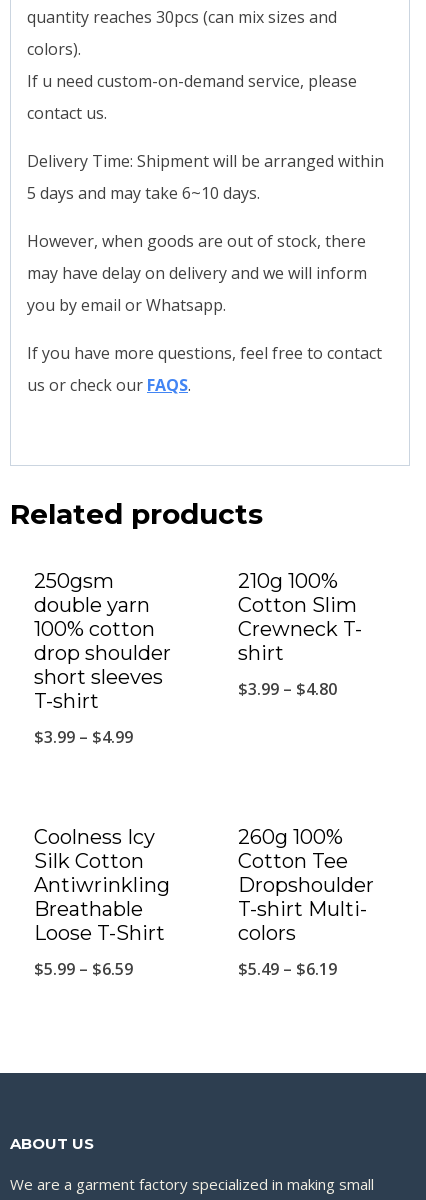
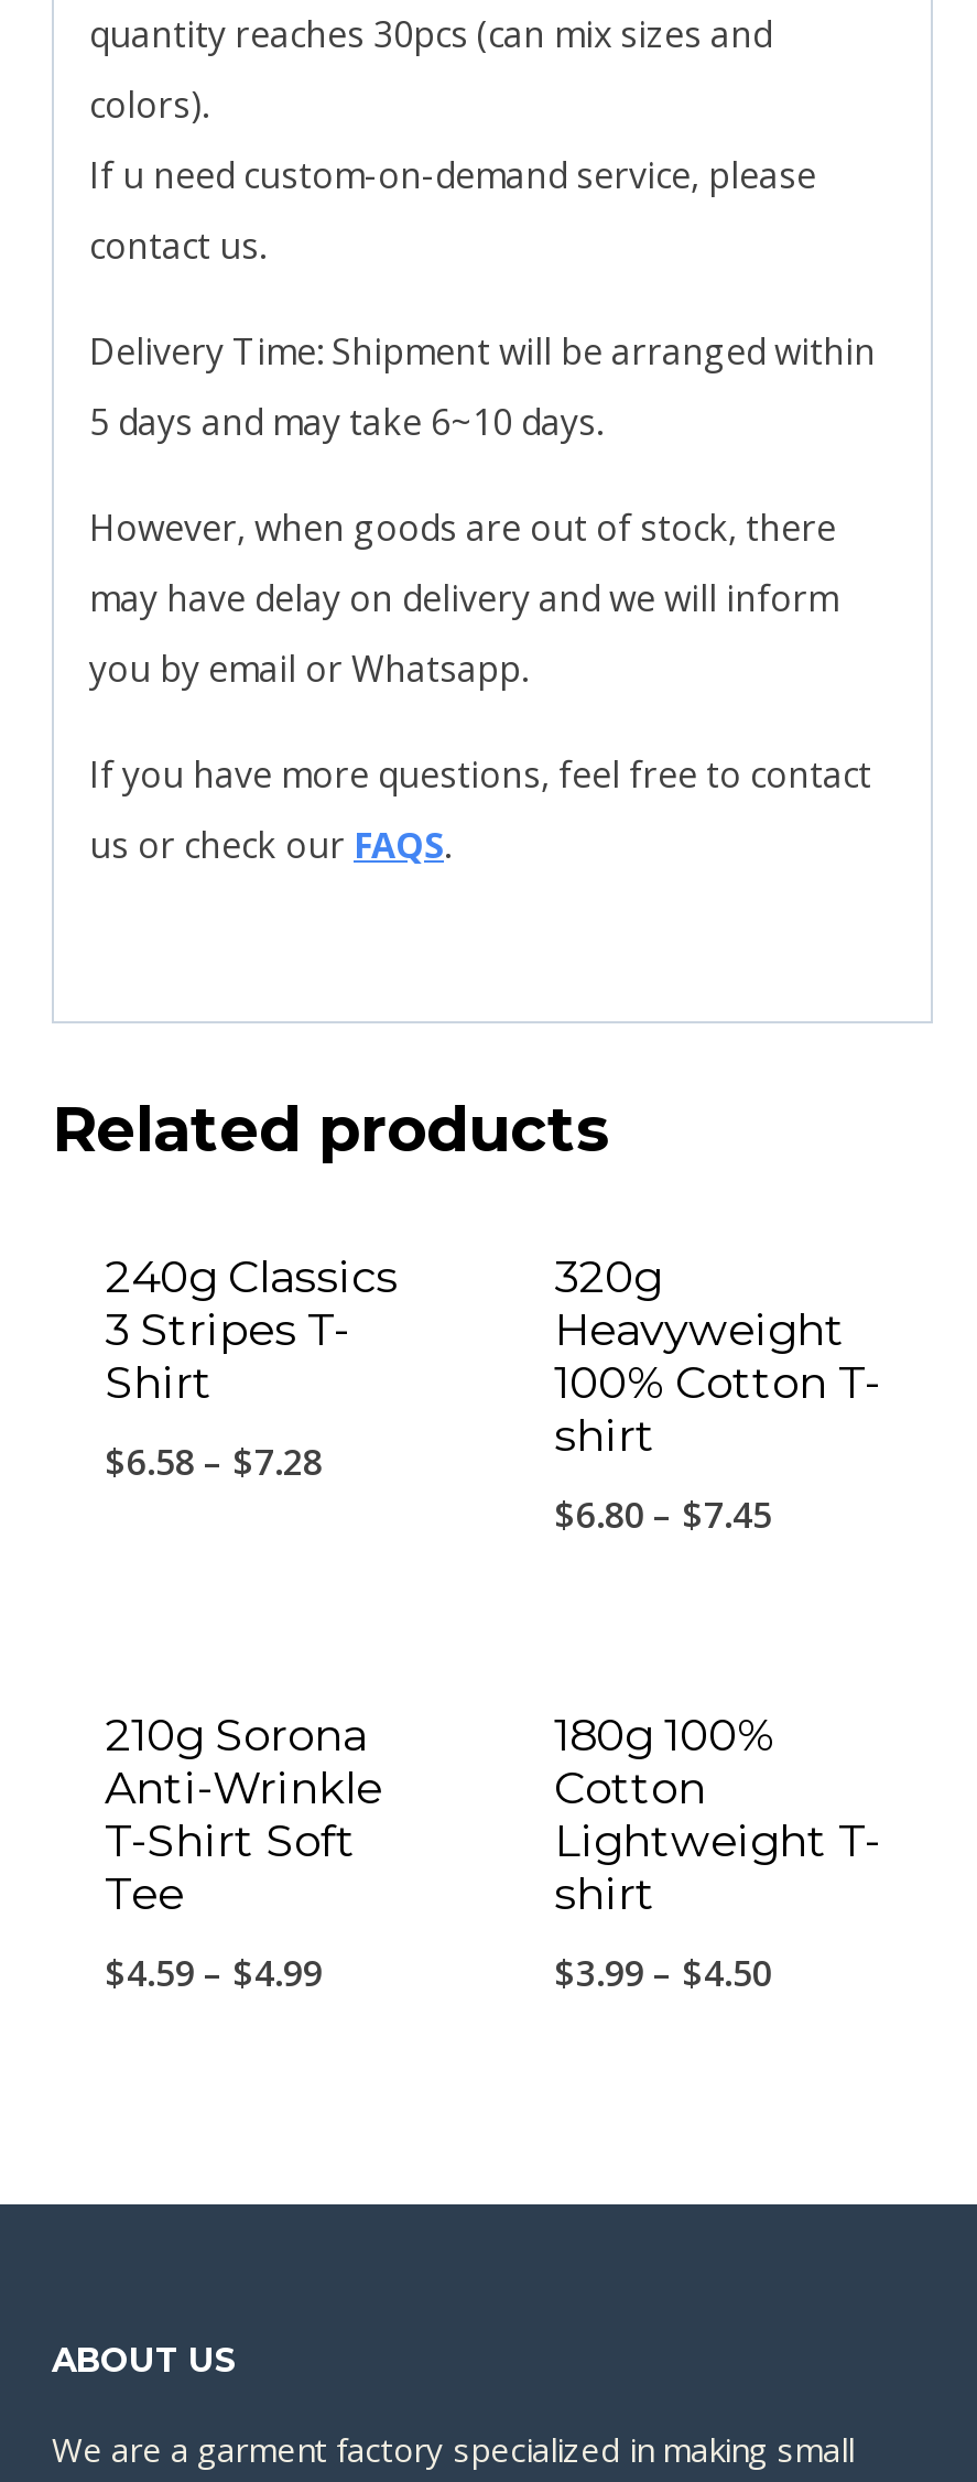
[34,568,171,712] 250gsm | double yarn | 100% cotton | drop shoulder | short sleeves | T-shirt -> [105,1250,398,1409] 240g Classics | 3 Stripes T- | Shirt
[238,568,362,640] 210g 100% | Cotton Slim | Crewneck T- -> [554,1250,880,1409] 320g | Heavyweight | 100% Cotton T-
[238,677,337,699] $3.99 – $4.80 -> [554,1491,772,1539] $6.80 – $7.45
[34,725,133,747] $3.99 – $4.99 -> [105,1438,323,1486] $6.58 – $7.28
[34,824,170,944] Coolness Icy | Silk Cotton | Antiwrinkling | Breathable | Loose T-Shirt -> [105,1709,382,1920] 210g Sorona | Anti-Wrinkle | T-Shirt Soft | Tee
[238,824,374,944] 260g 100% | Cotton Tee | Dropshoulder | T-shirt Multi- | colors -> [554,1709,880,1920] 180g 100% | Cotton | Lightweight T- | shirt
[34,957,133,979] $5.99 – $6.59 -> [105,1949,323,1997] $4.59 – $4.99
[238,957,337,979] $5.49 – $6.19 -> [554,1949,772,1997] $3.99 – $4.50

